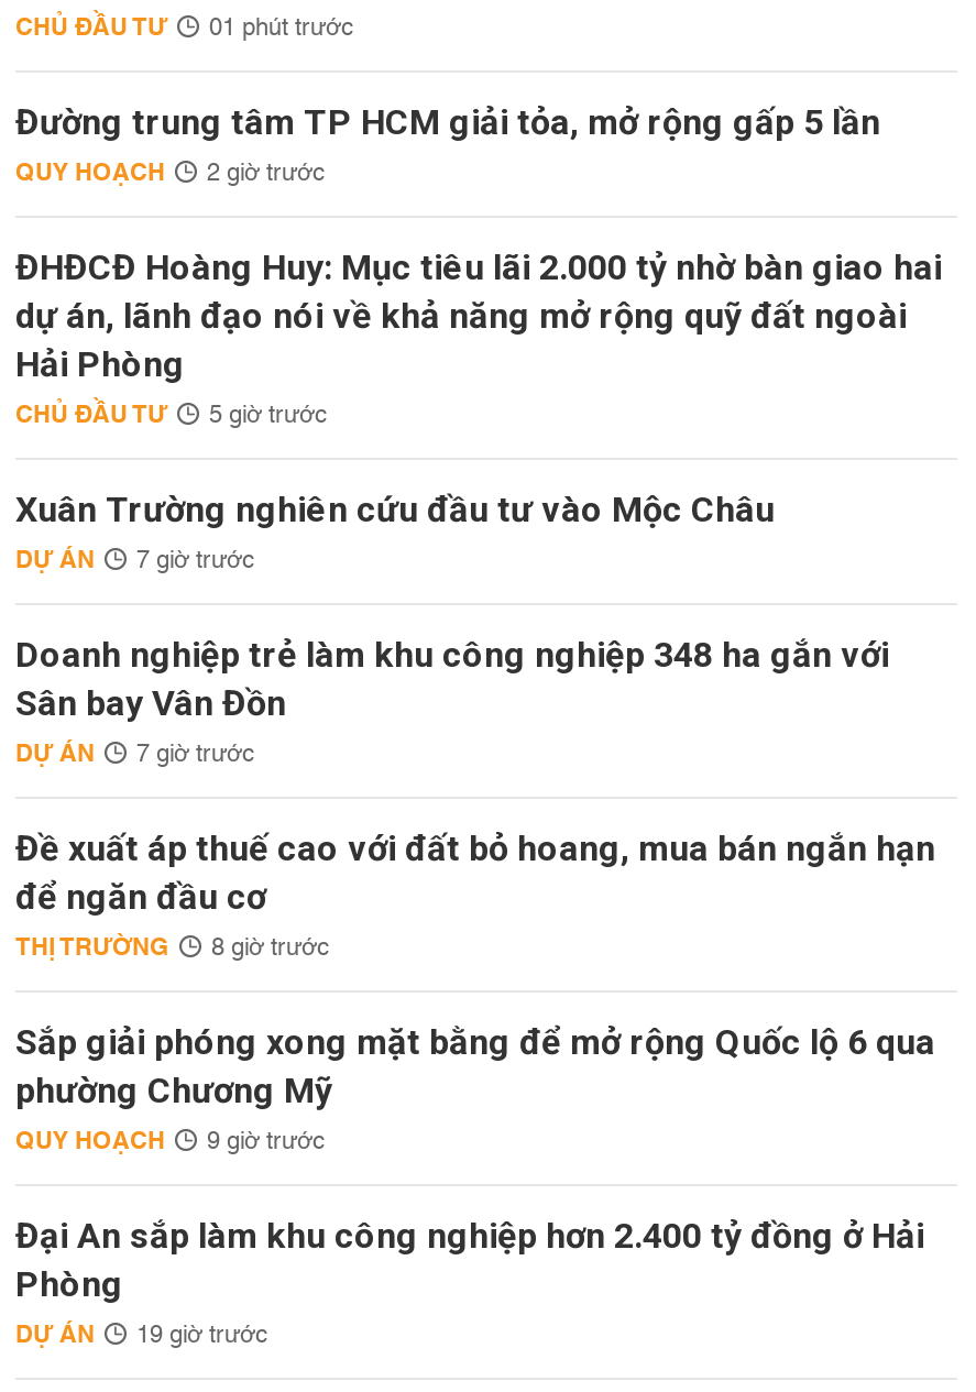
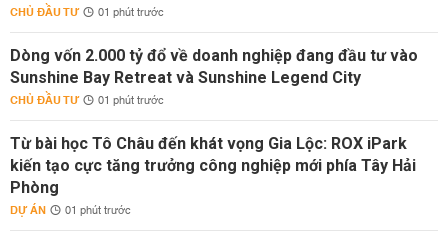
[15,101,942,385] Đường trung tâm TP HCM giải tỏa, mở rộng gấp 5 lần | QUY HOẠCH | 2 giờ trước | ĐHĐCĐ Hoàng Huy: Mục tiêu lãi 2.000 tỷ nhờ bàn giao hai | dự án, lãnh đạo nói về khả năng mở rộng quỹ đất ngoài | Hải Phòng -> [10,46,418,87] Dòng vốn 2.000 tỷ đổ về doanh nghiệp đang đầu tư vào | Sunshine Bay Retreat và Sunshine Legend City
[15,394,935,1257] 5 giờ trước | Xuân Trường nghiên cứu đầu tư vào Mộc Châu | DỰ ÁN | 7 giờ trước | Doanh nghiệp trẻ làm khu công nghiệp 348 ha gắn với | Sân bay Vân Đồn | DỰ ÁN | 7 giờ trước | Đề xuất áp thuế cao với đất bỏ hoang, mua bán ngắn hạn | để ngăn đầu cơ | THỊ TRƯỜNG | 8 giờ trước | Sắp giải phóng xong mặt bằng để mở rộng Quốc lộ 6 qua | phường Chương Mỹ | QUY HOẠCH | 9 giờ trước | Đại An sắp làm khu công nghiệp hơn 2.400 tỷ đồng ở Hải -> [10,91,416,175] 01 phút trước | Từ bài học Tô Châu đến khát vọng Gia Lộc: ROX iPark | kiến tạo cực tăng trưởng công nghiệp mới phía Tây Hải
[15,1312,268,1358] DỰ ÁN 19 giờ trước -> [10,200,131,221] DỰ ÁN 01 phút trước

